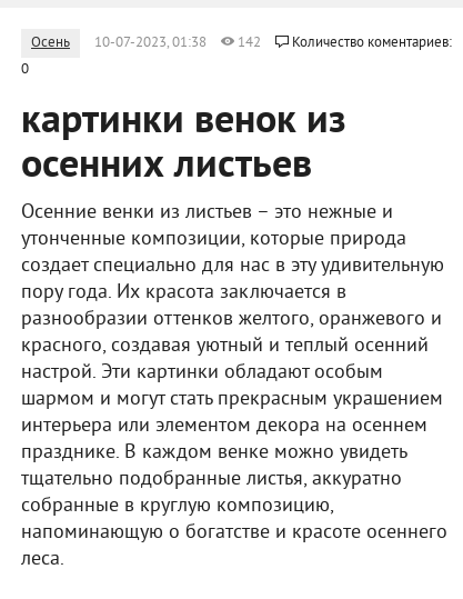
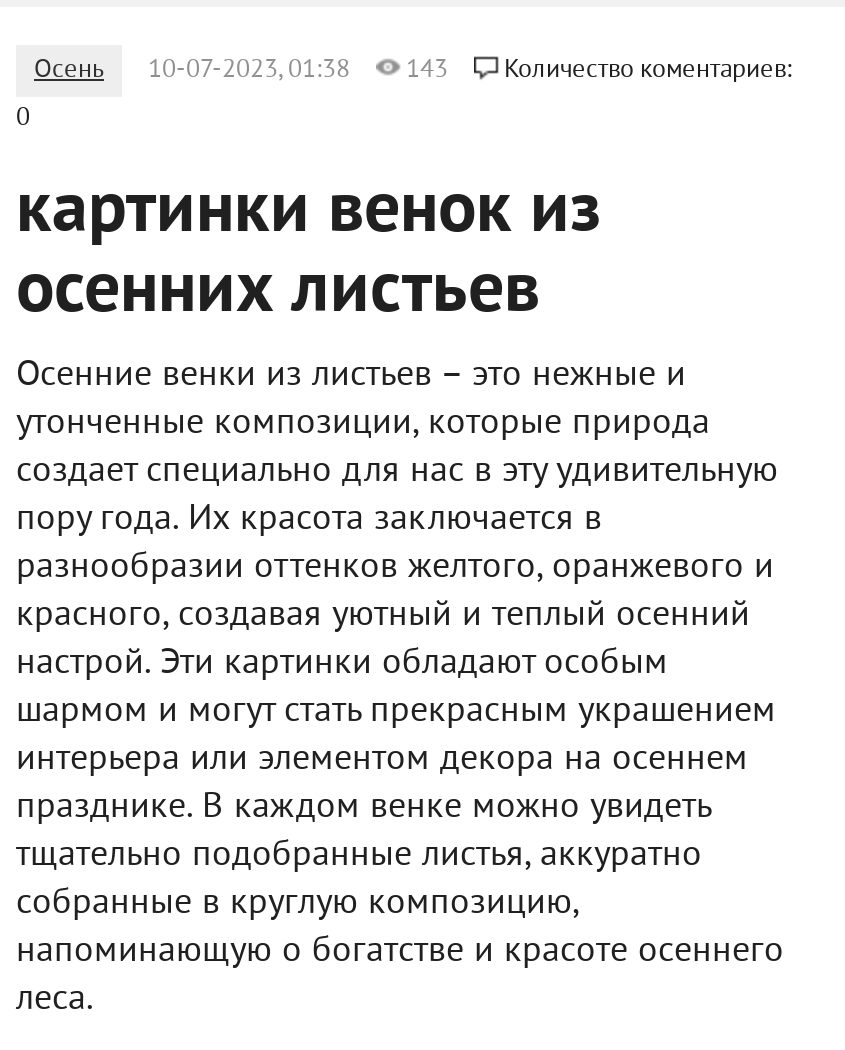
[31,34,452,52] Осень 10-07-2023, 01:38 142 Количество коментариев: -> [34,55,792,87] Осень 10-07-2023, 01:38 143 Количество коментариев:

